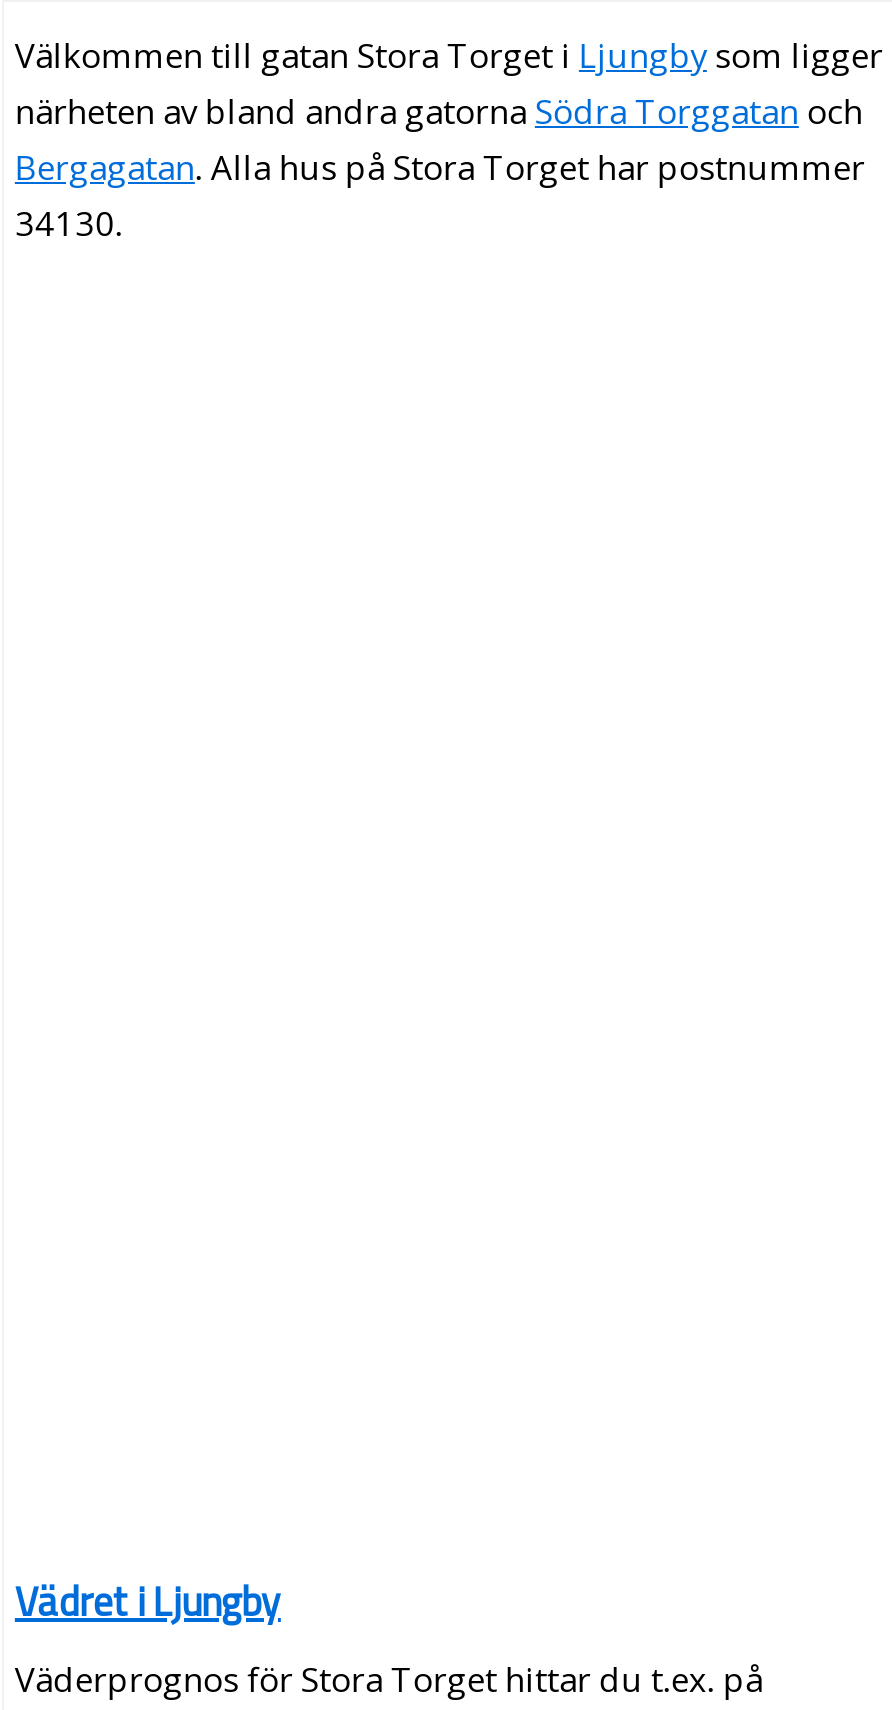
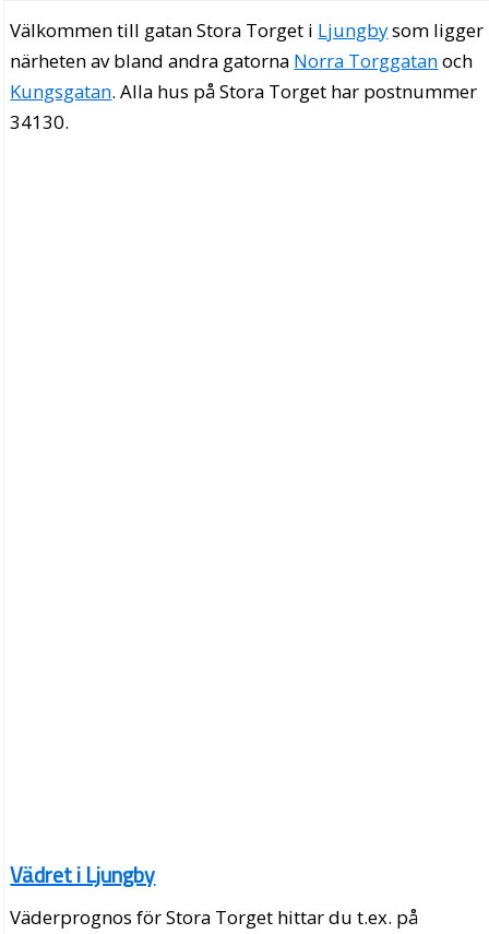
[15,88,863,134] närheten av bland andra gatorna Södra Torggatan och -> [10,48,473,73] närheten av bland andra gatorna Norra Torggatan och
[15,144,865,190] Bergagatan. Alla hus på Stora Torget har postnummer -> [10,79,477,104] Kungsgatan. Alla hus på Stora Torget har postnummer

